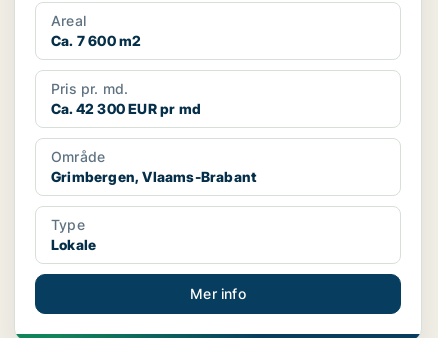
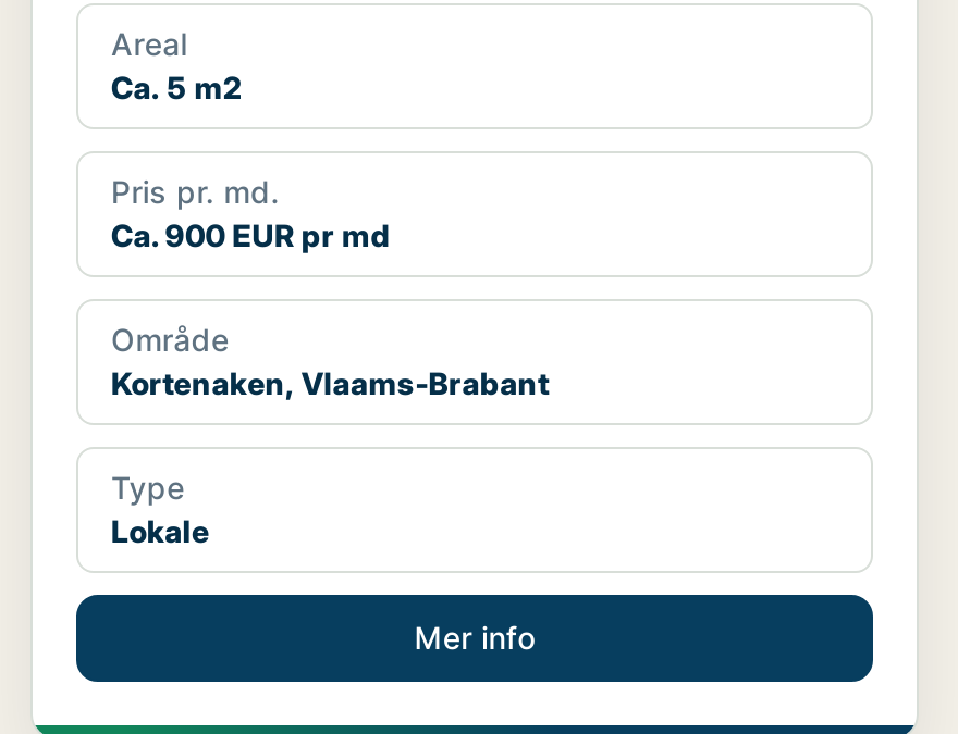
[51,32,141,49] Ca. 7 600 m2 -> [111,69,243,106] Ca. 5 m2
[51,100,201,117] Ca. 42 300 EUR pr md -> [111,217,391,254] Ca. 900 EUR pr md
[51,168,256,185] Grimbergen, Vlaams-Brabant -> [111,365,549,402] Kortenaken, Vlaams-Brabant

